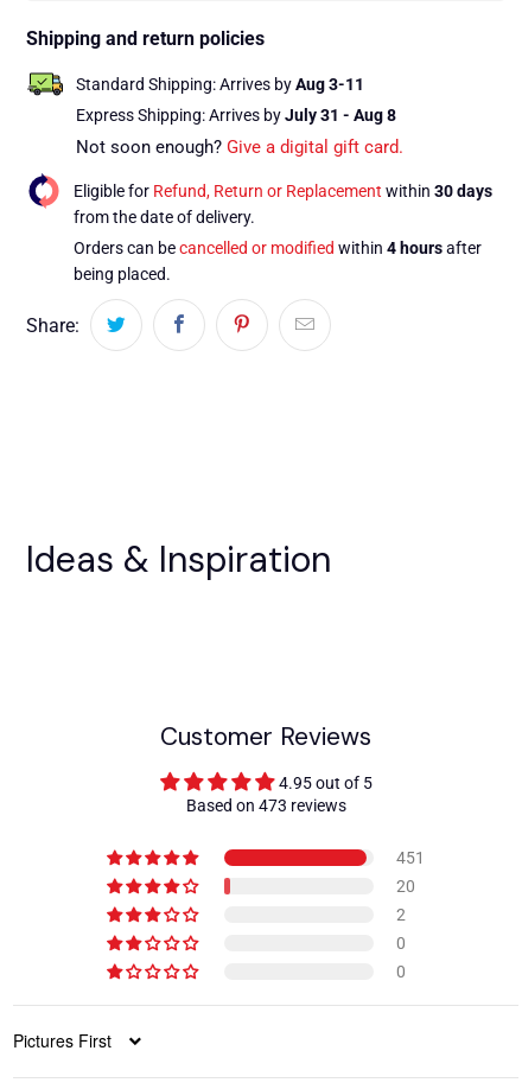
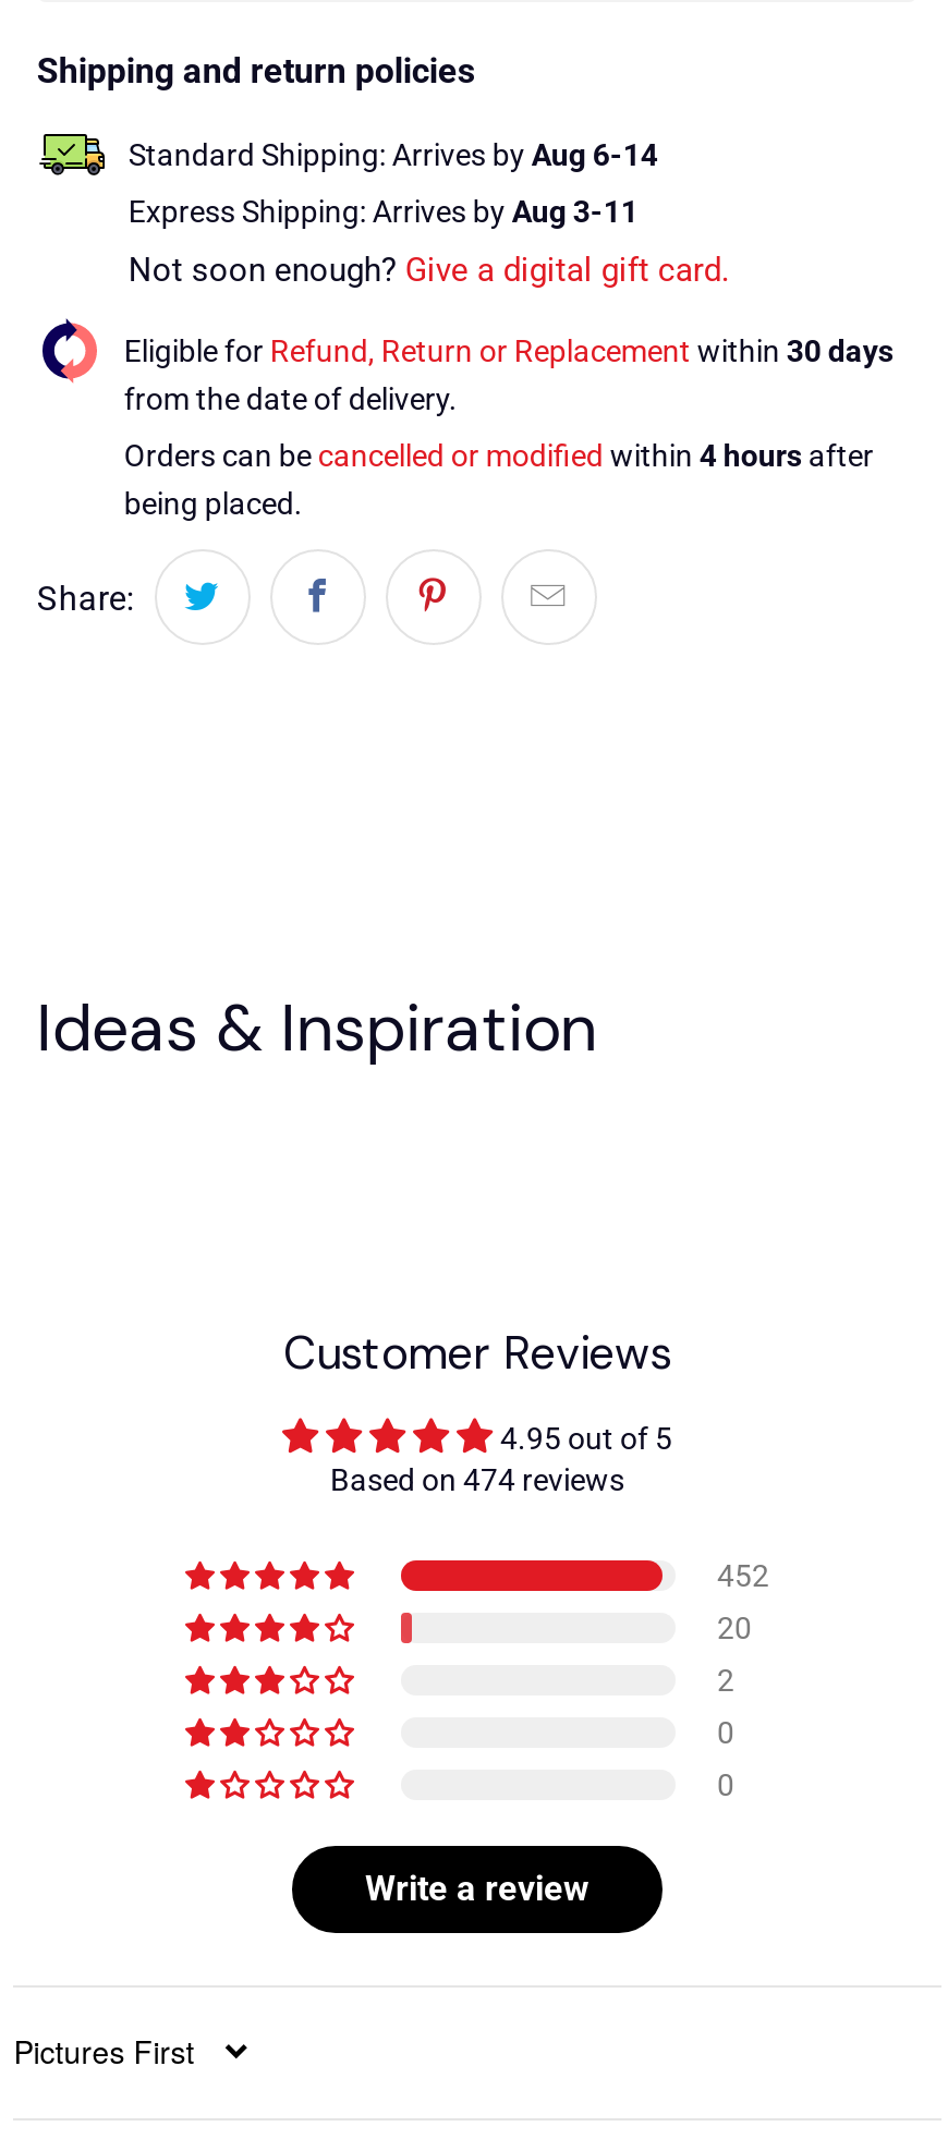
[76,74,364,93] Standard Shipping: Arrives by Aug 3-11 -> [128,136,658,171] Standard Shipping: Arrives by Aug 6-14
[76,105,396,124] Express Shipping: Arrives by July 31 - Aug 8 -> [128,193,638,228] Express Shipping: Arrives by Aug 3-11
[186,796,346,815] Based on 473 reviews -> [330,1462,624,1497] Based on 474 reviews
[396,848,425,867] 451 -> [717,1559,769,1594] 452
none -> [365,1867,590,1909] Write a review

